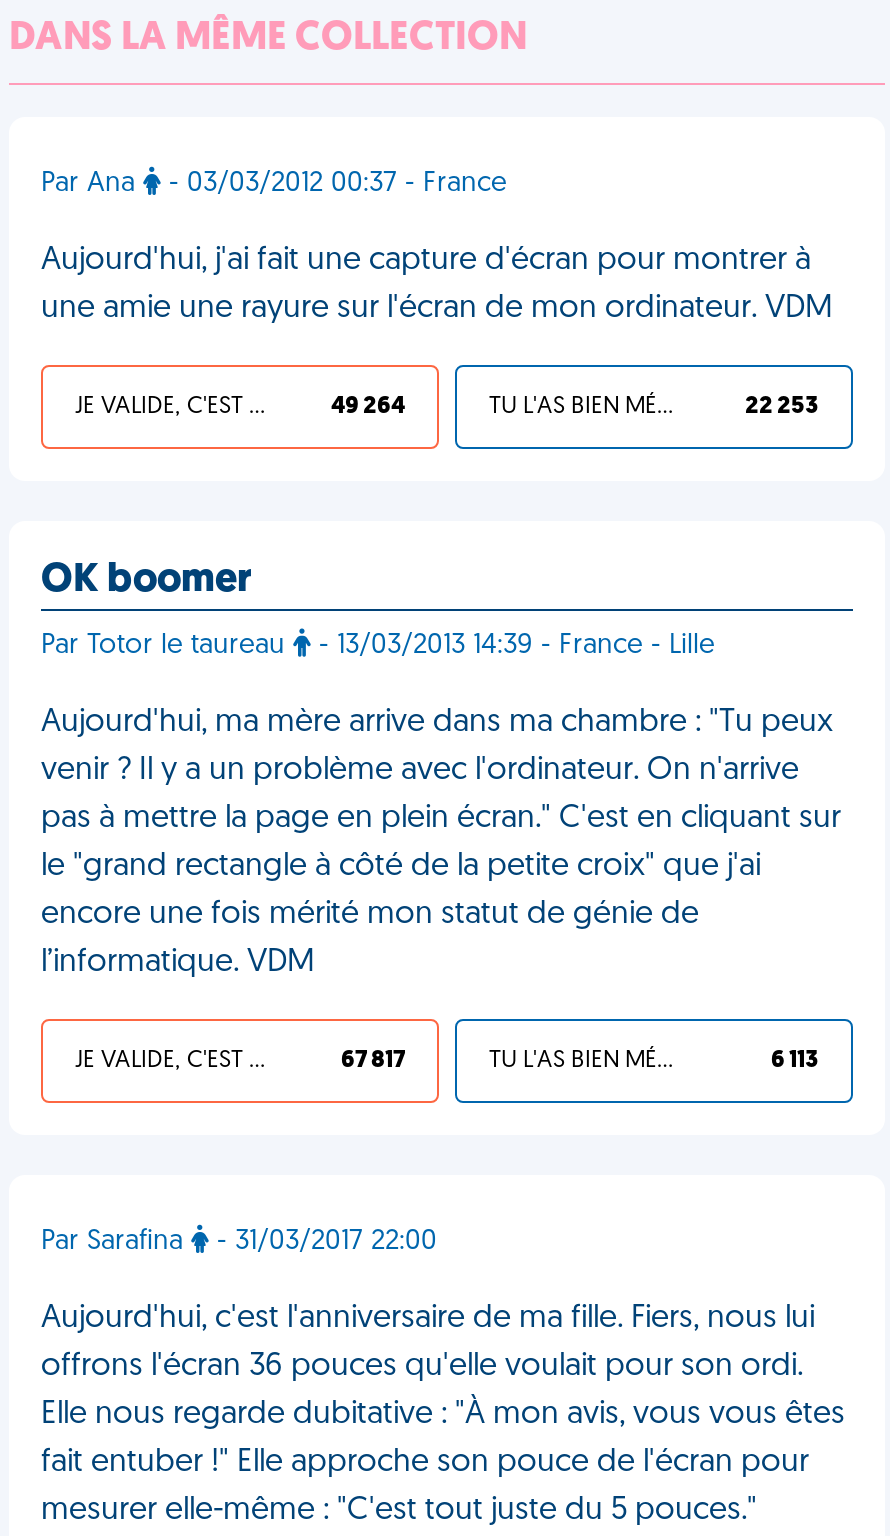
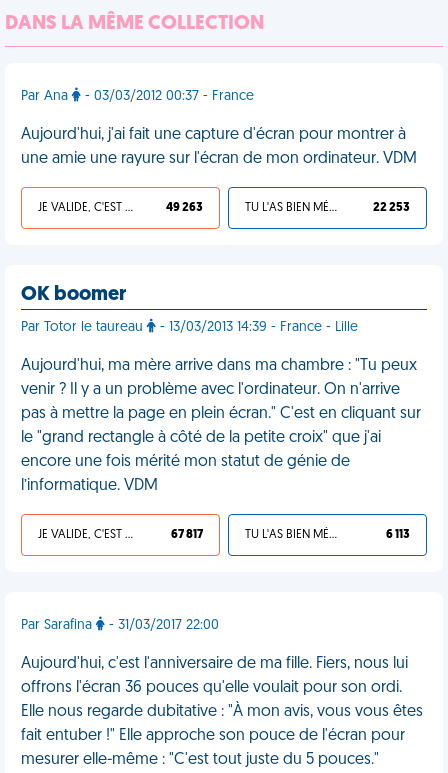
[331,395,405,419] 49 264 -> [166,202,203,214] 49 263

